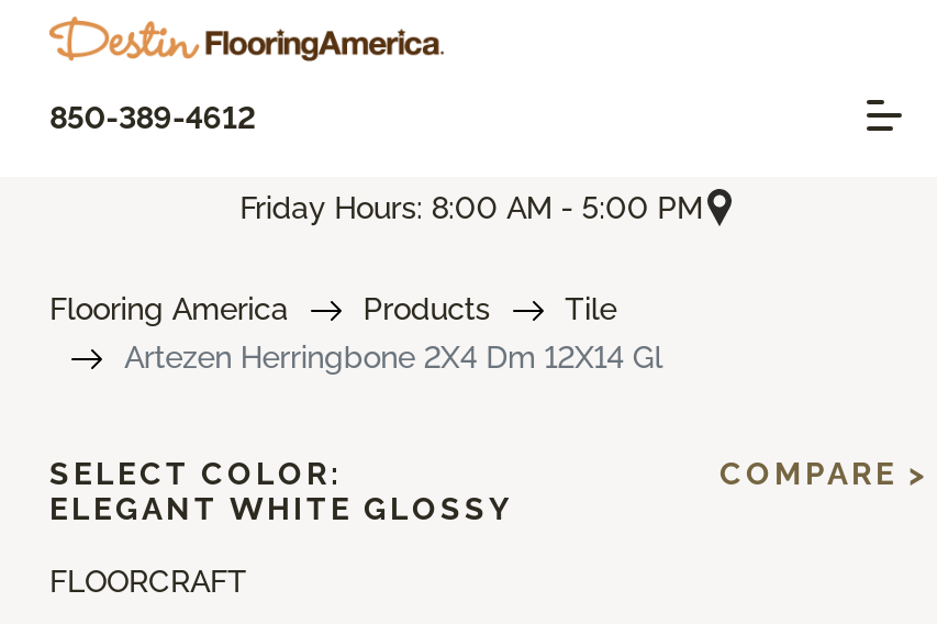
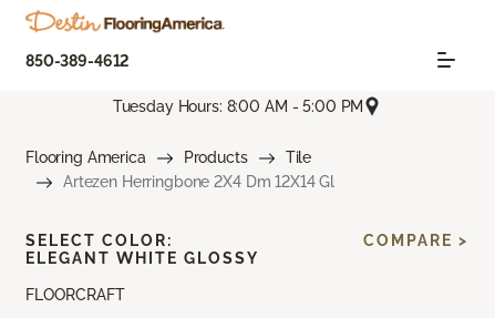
[240,189,703,224] Friday Hours: 8:00 AM - 5:00 PM -> [113,97,364,115] Tuesday Hours: 8:00 AM - 5:00 PM

